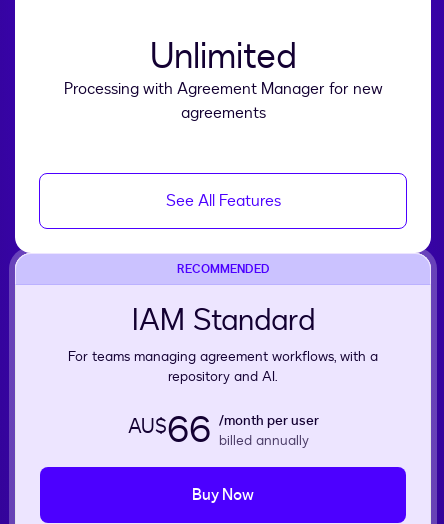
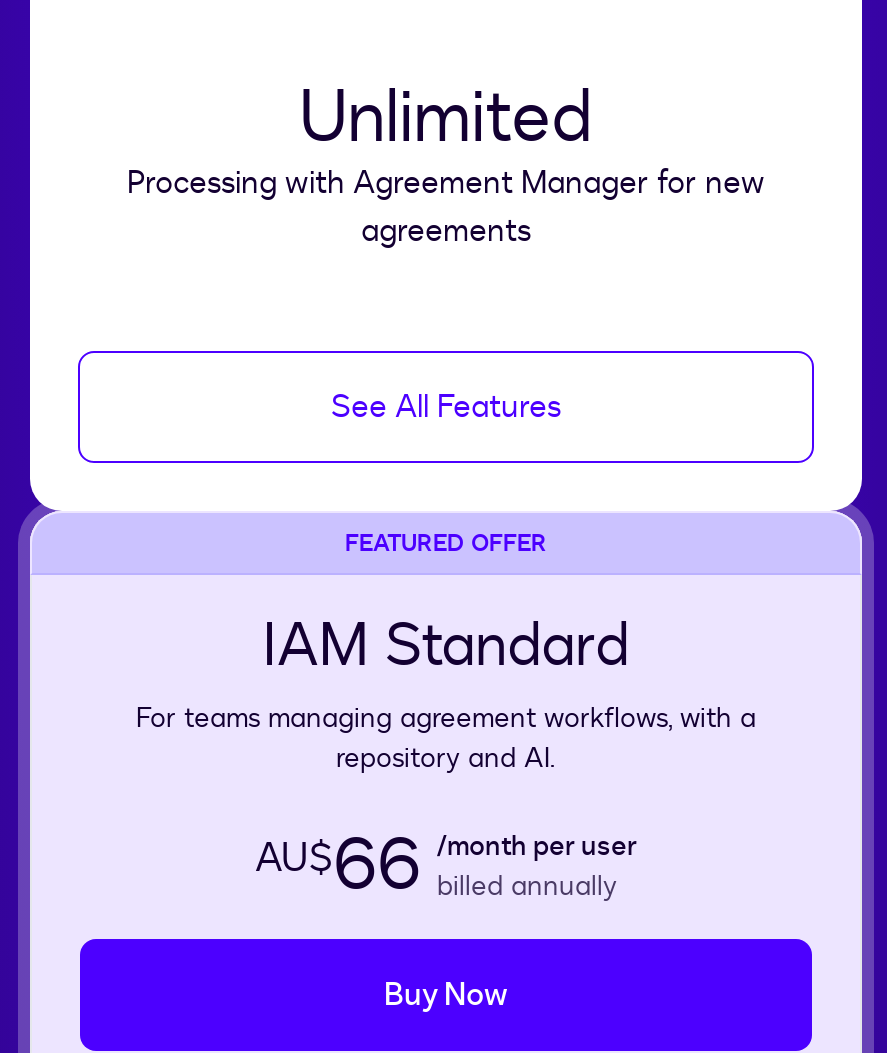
[176,261,269,277] RECOMMENDED -> [345,527,547,559] FEATURED OFFER

